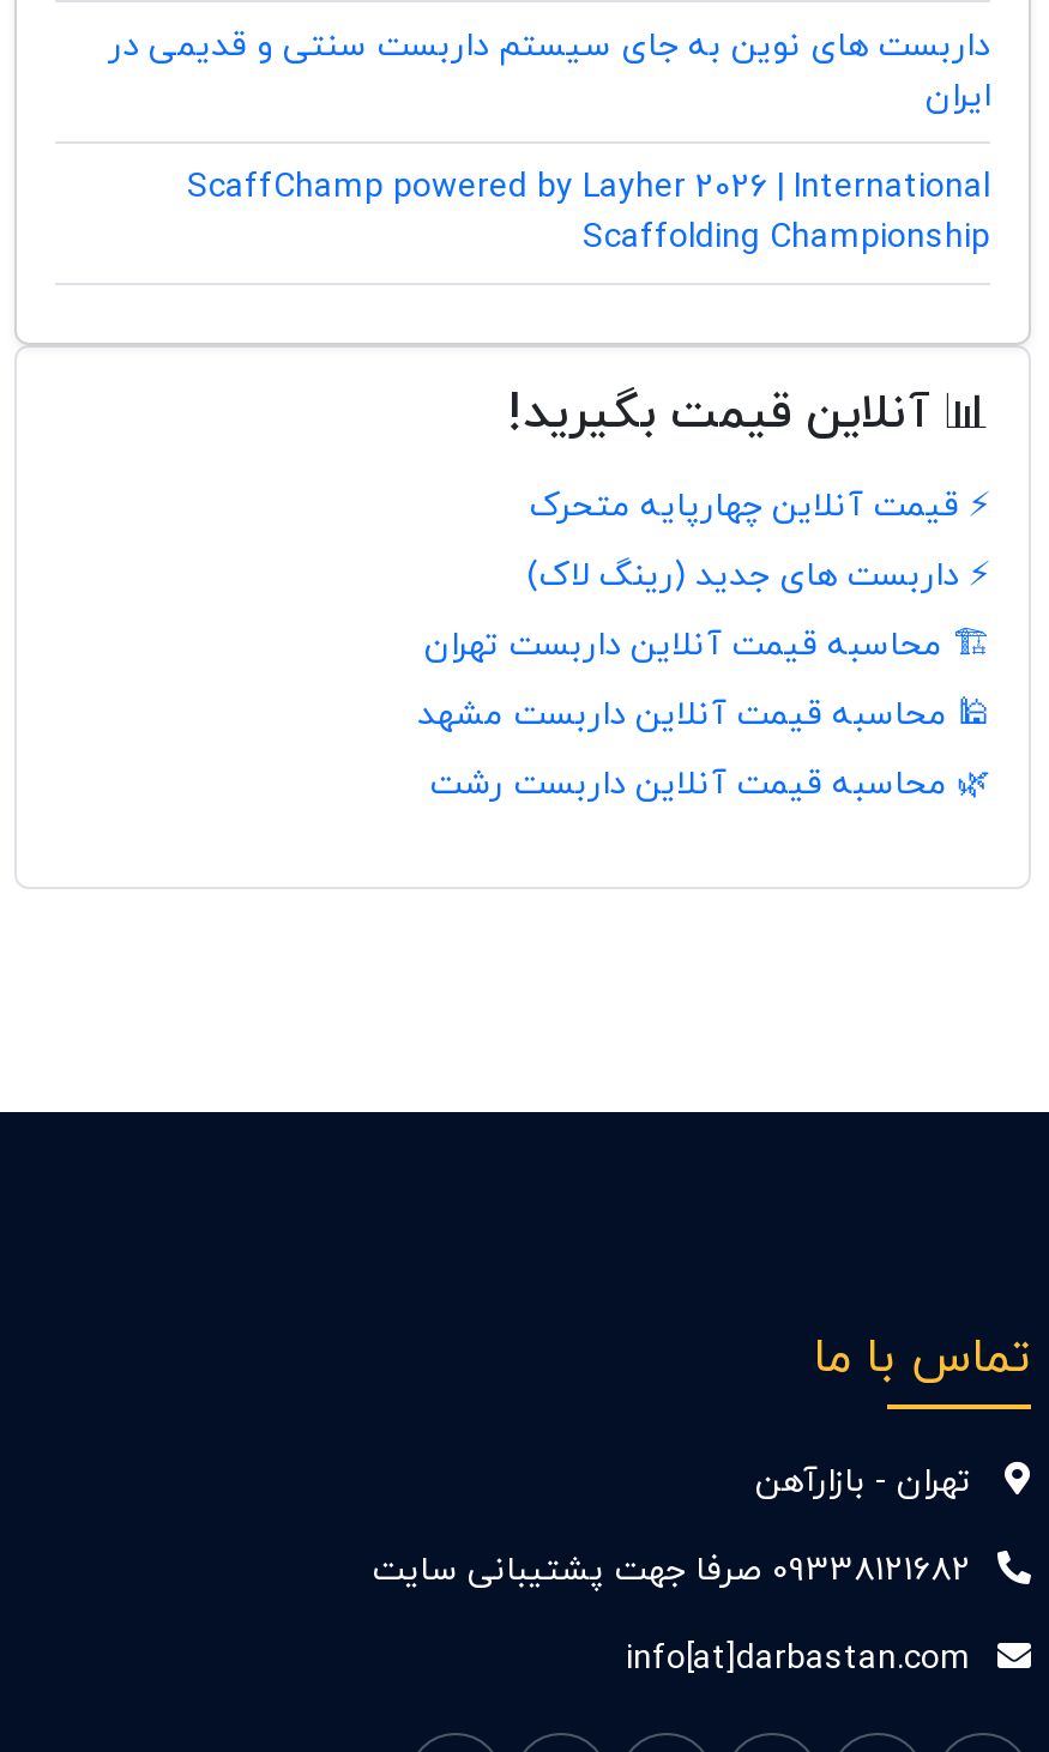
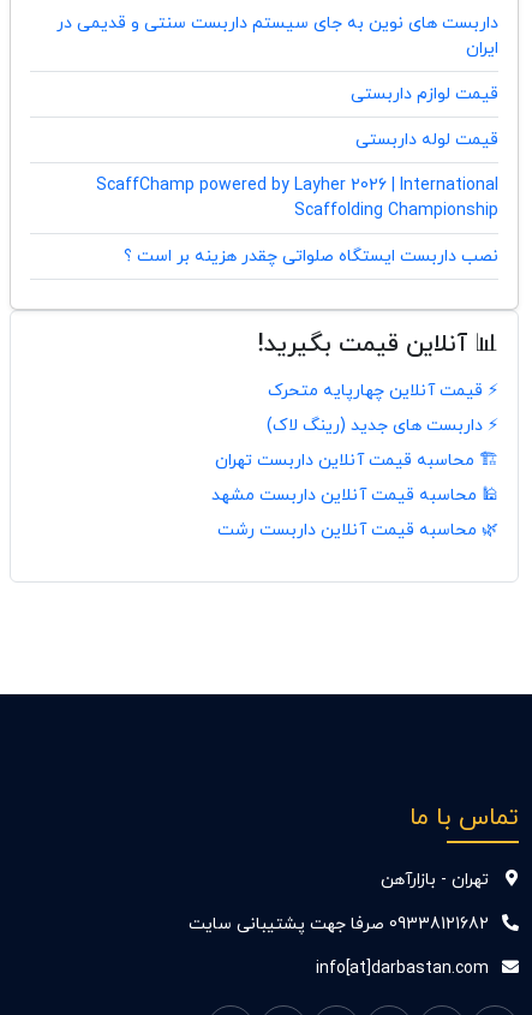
none -> [351,83,498,151] قیمت لوازم داربستی | قیمت لوله داربستی
none -> [124,245,498,268] نصب داربست ایستگاه صلواتی چقدر هزینه بر است ؟

